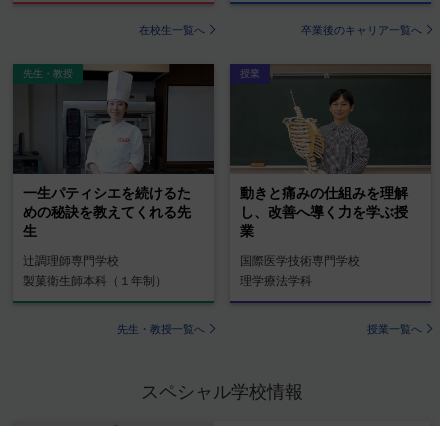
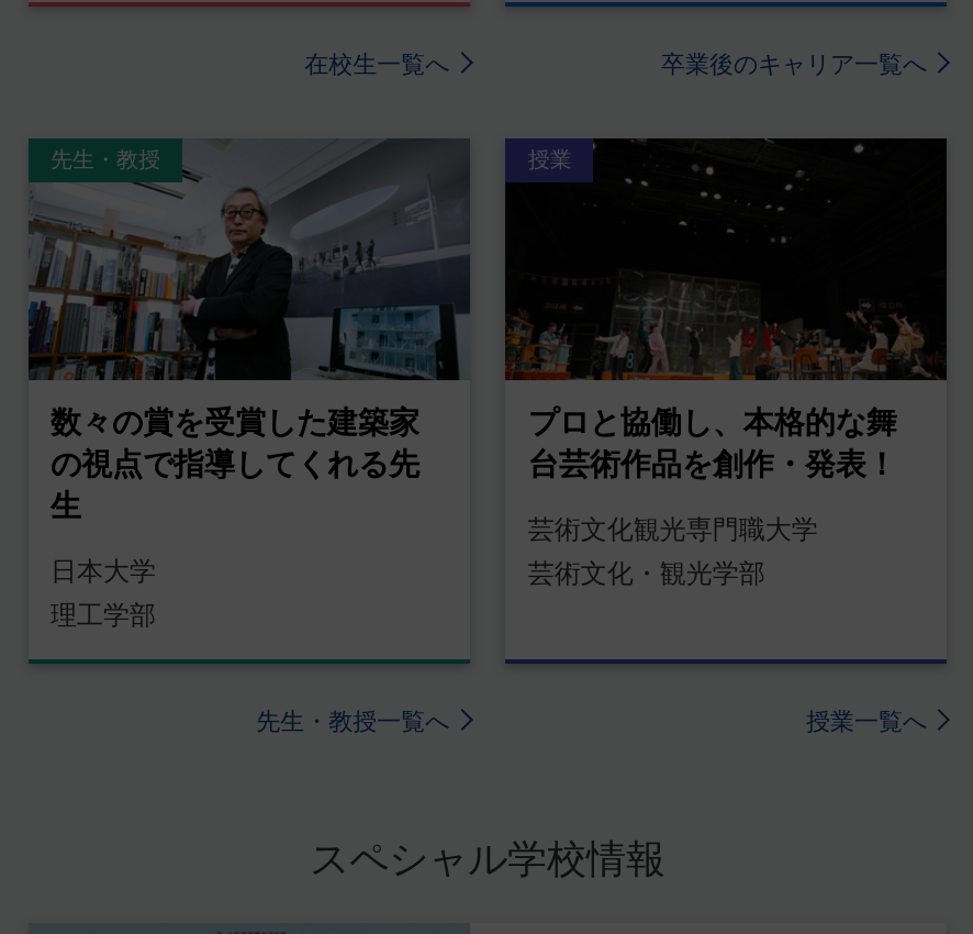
[12,64,215,220] [image] | 一生パティシエを続けるた | めの秘訣を教えてくれる先 -> [29,138,470,481] [image] | 数々の賞を受賞した建築家 | の視点で指導してくれる先
[230,64,431,239] [image] | 動きと痛みの仕組みを理解 | し、改善へ導く力を学ぶ授 | 業 -> [505,138,947,481] [image] | プロと協働し、本格的な舞 | 台芸術作品を創作・発表！
[23,254,167,288] 辻調理師専門学校 | 製菓衛生師本科（１年制） -> [51,556,156,631] 日本大学 | 理工学部
[240,254,360,288] 国際医学技術専門学校 | 理学療法学科 -> [528,514,818,589] 芸術文化観光専門職大学 | 芸術文化・観光学部

